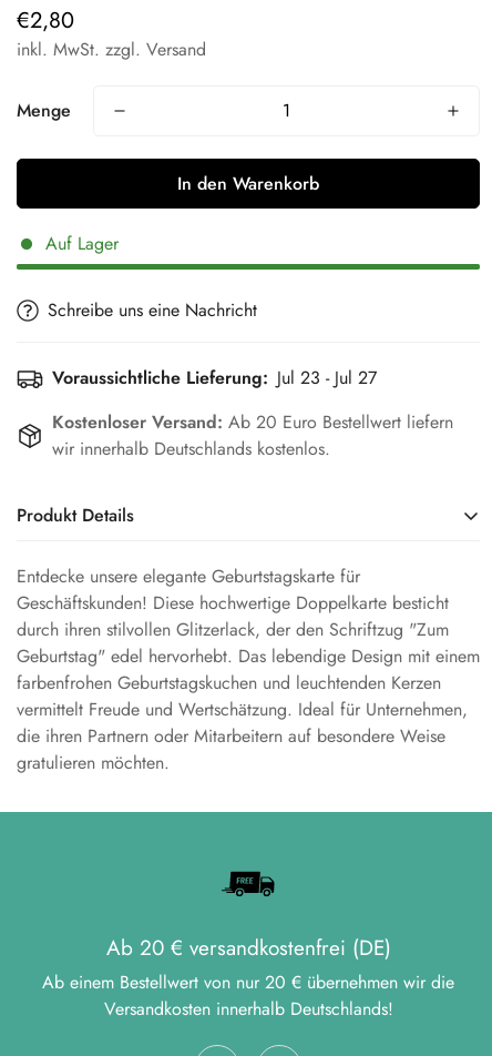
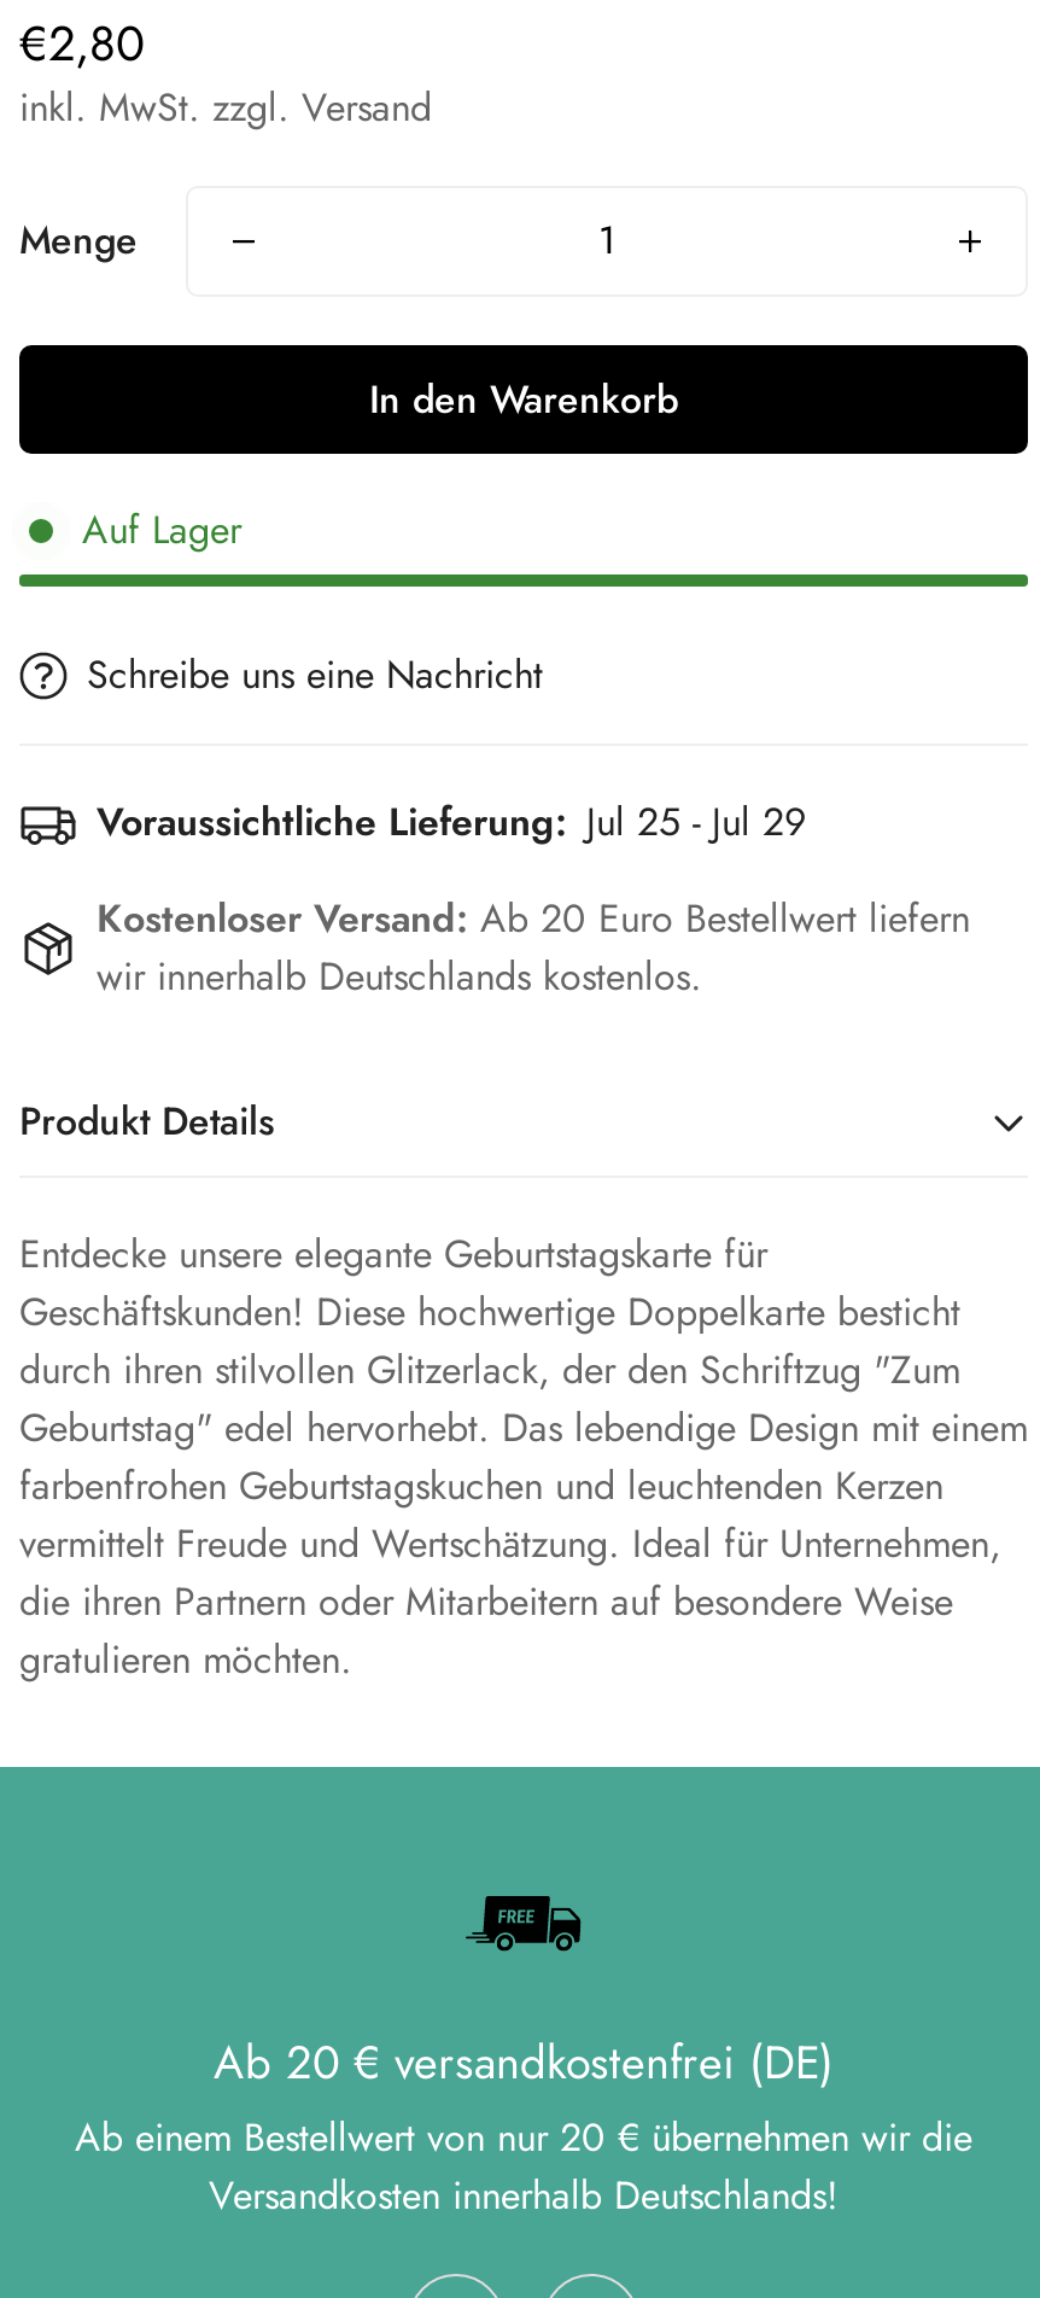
[52,365,377,391] Voraussichtliche Lieferung: Jul 23 - Jul 27 -> [97,794,806,850] Voraussichtliche Lieferung: Jul 25 - Jul 29

